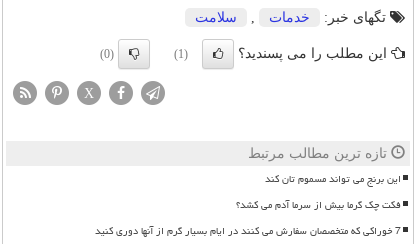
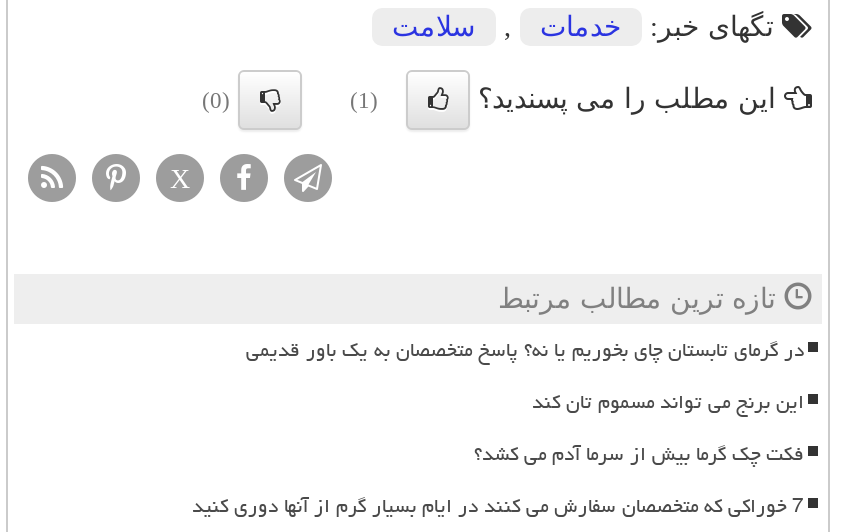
none -> [246,329,804,369] در گرمای تابستان چای بخوریم یا نه؟ پاسخ متخصصان به یک باور قدیمی

